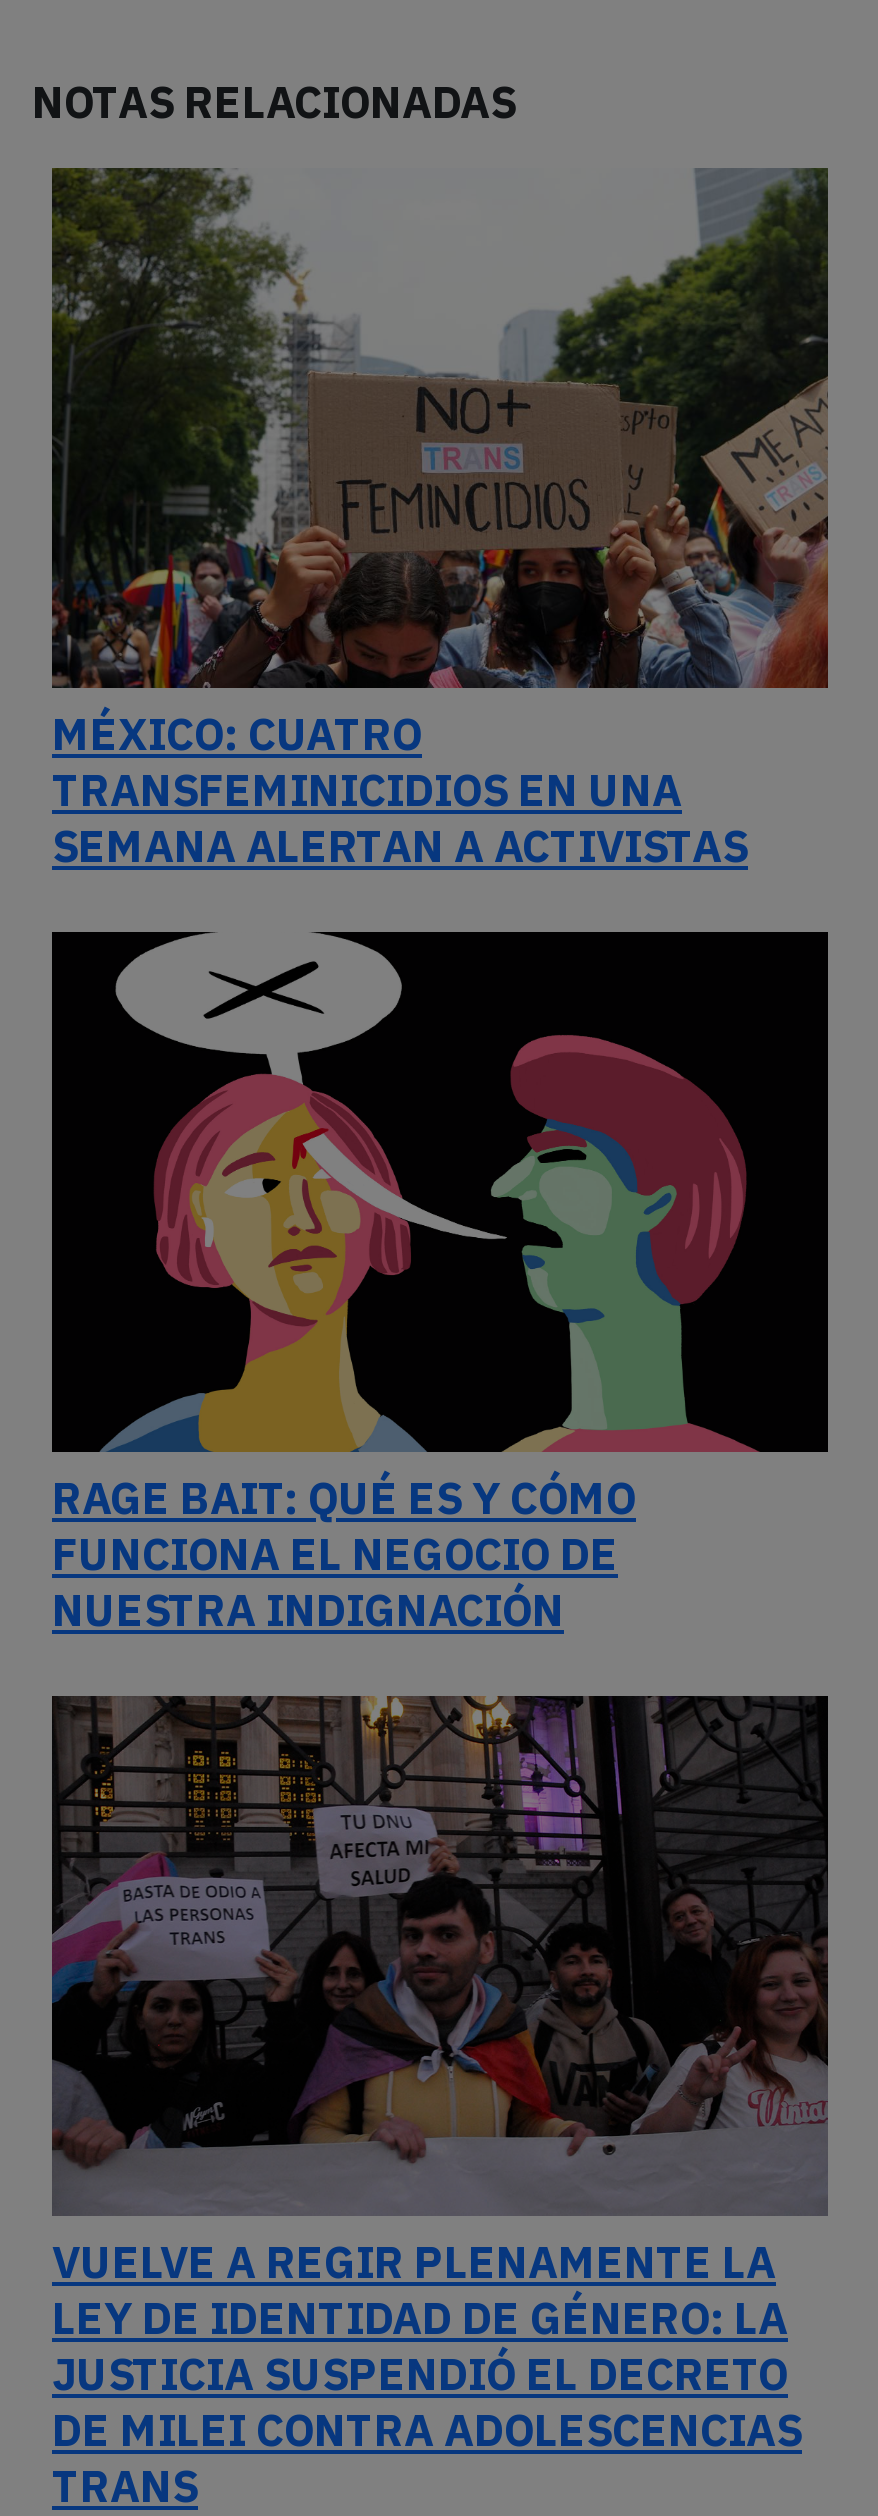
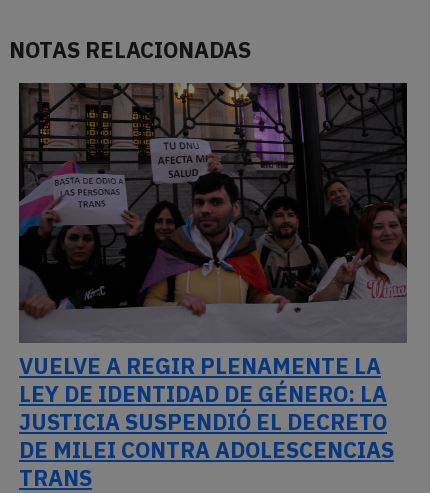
[50,168,830,874] [image] | MÉXICO: CUATRO | TRANSFEMINICIDIOS EN UNA | SEMANA ALERTAN A ACTIVISTAS -> none
[50,930,830,1638] [image] | RAGE BAIT: QUÉ ES Y CÓMO | FUNCIONA EL NEGOCIO DE | NUESTRA INDIGNACIÓN -> none

